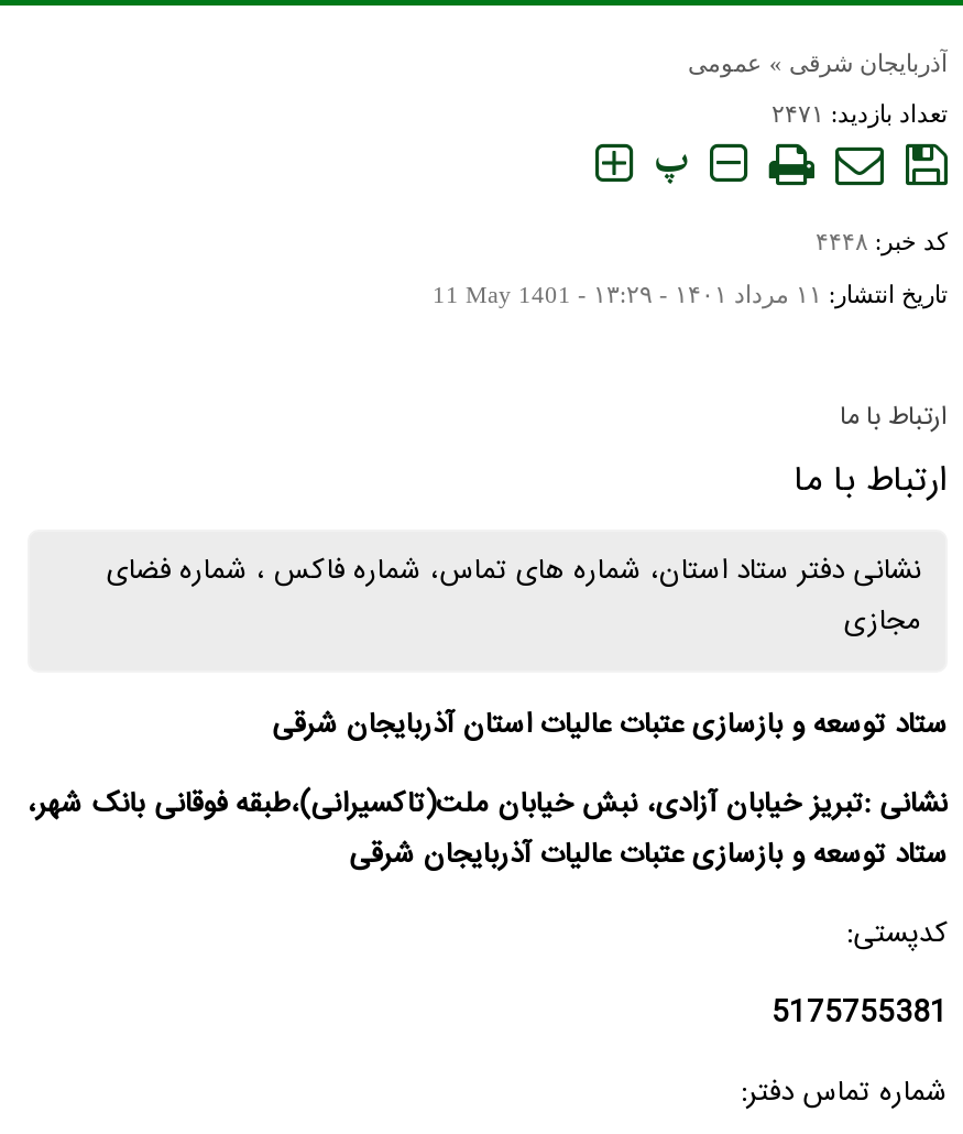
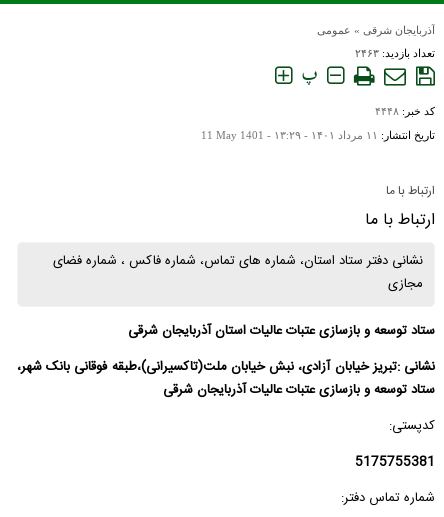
[772,100,948,127] تعداد بازدید: ۲۴۷۱ -> [355,47,435,59] تعداد بازدید: ۲۴۶۳

